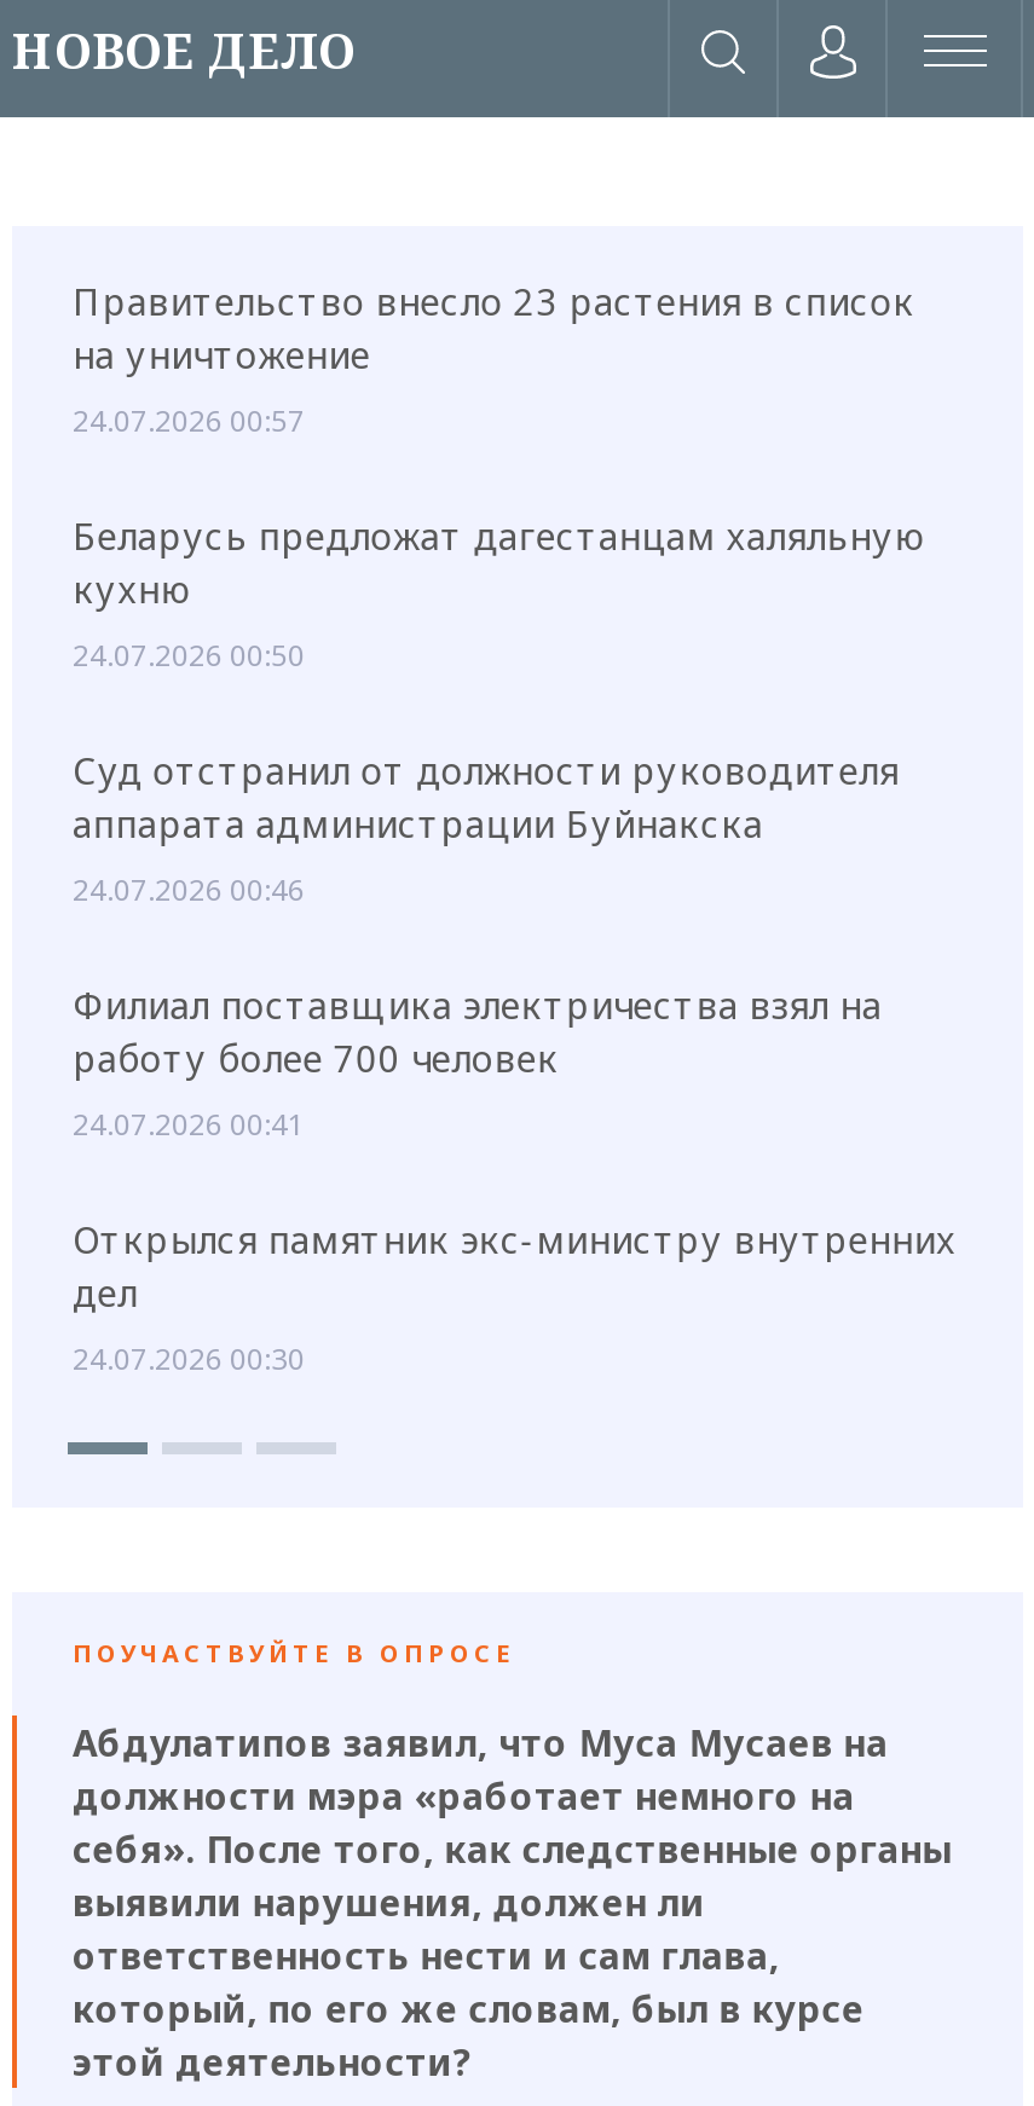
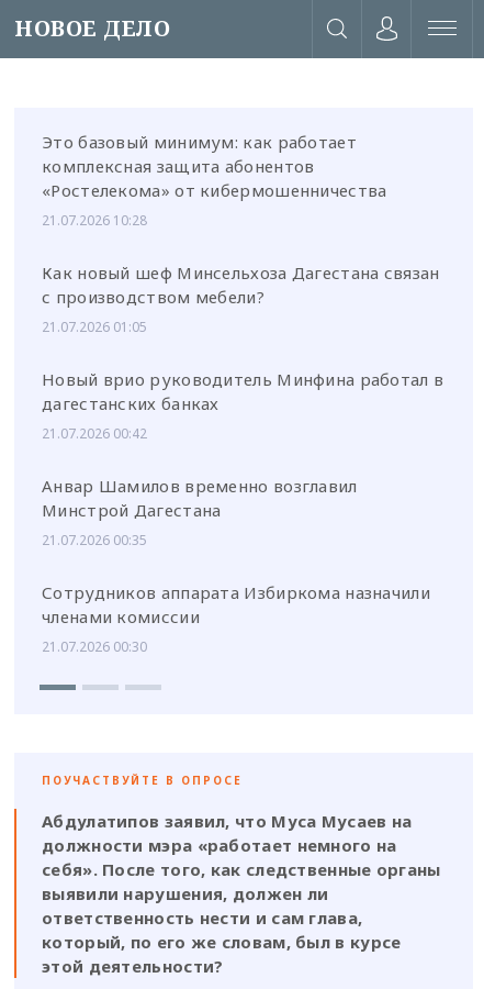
[73,277,915,441] Правительство внесло 23 растения в список | на уничтожение | 24.07.2026 00:57 -> [42,131,387,230] Это базовый минимум: как работает | комплексная защита абонентов | «Ростелекома» от кибермошенничества | 21.07.2026 10:28
[73,511,926,676] Беларусь предложат дагестанцам халяльную | кухню | 24.07.2026 00:50 -> [42,262,440,336] Как новый шеф Минсельхоза Дагестана связан | с производством мебели? | 21.07.2026 01:05
[73,746,899,910] Суд отстранил от должности руководителя | аппарата администрации Буйнакска | 24.07.2026 00:46 -> [42,368,444,443] Новый врио руководитель Минфина работал в | дагестанских банках | 21.07.2026 00:42
[73,980,882,1145] Филиал поставщика электричества взял на | работу более 700 человек | 24.07.2026 00:41 -> [42,475,357,549] Анвар Шамилов временно возглавил | Минстрой Дагестана | 21.07.2026 00:35
[73,1215,956,1379] Открылся памятник экс-министру внутренних | дел | 24.07.2026 00:30 -> [42,581,430,656] Сотрудников аппарата Избиркома назначили | членами комиссии | 21.07.2026 00:30

